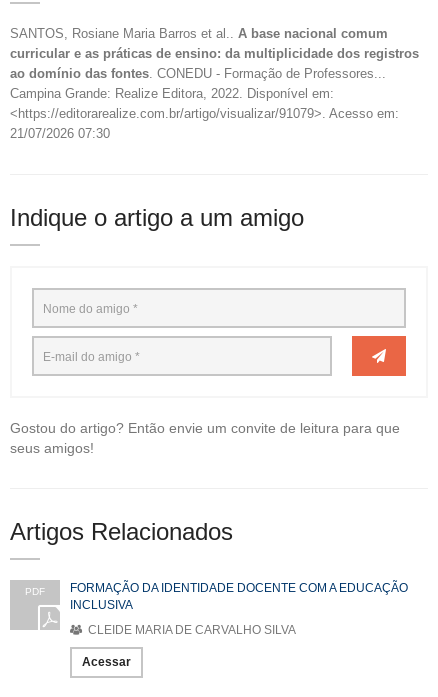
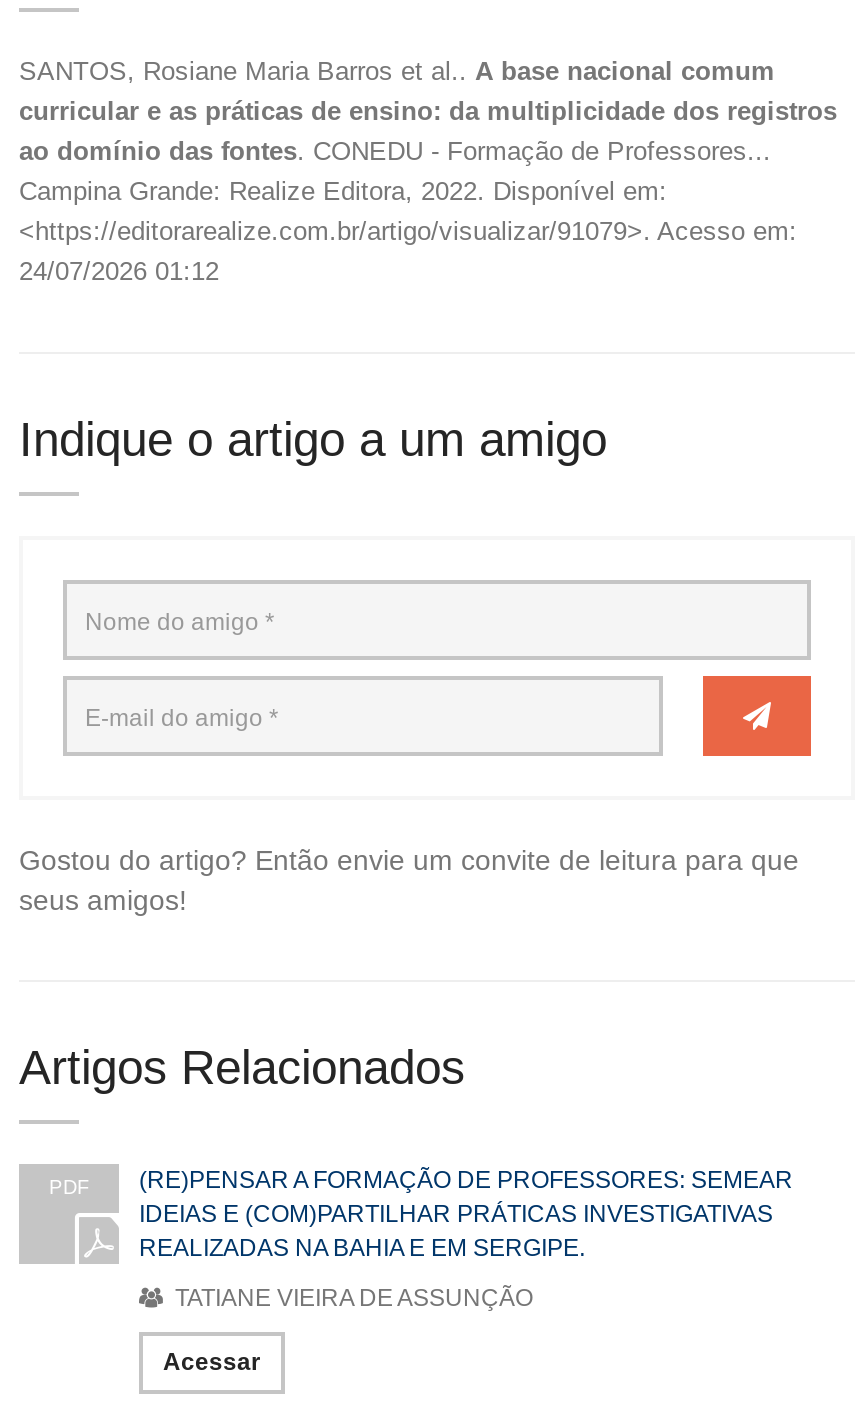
[10,126,110,141] 21/07/2026 07:30 -> [19,257,219,287] 24/07/2026 01:12
[70,581,408,612] FORMAÇÃO DA IDENTIDADE DOCENTE COM A EDUCAÇÃO | INCLUSIVA -> [139,1167,793,1263] (RE)PENSAR A FORMAÇÃO DE PROFESSORES: SEMEAR | IDEIAS E (COM)PARTILHAR PRÁTICAS INVESTIGATIVAS | REALIZADAS NA BAHIA E EM SERGIPE.
[85,623,296,637] CLEIDE MARIA DE CARVALHO SILVA -> [169,1285,533,1313] TATIANE VIEIRA DE ASSUNÇÃO

